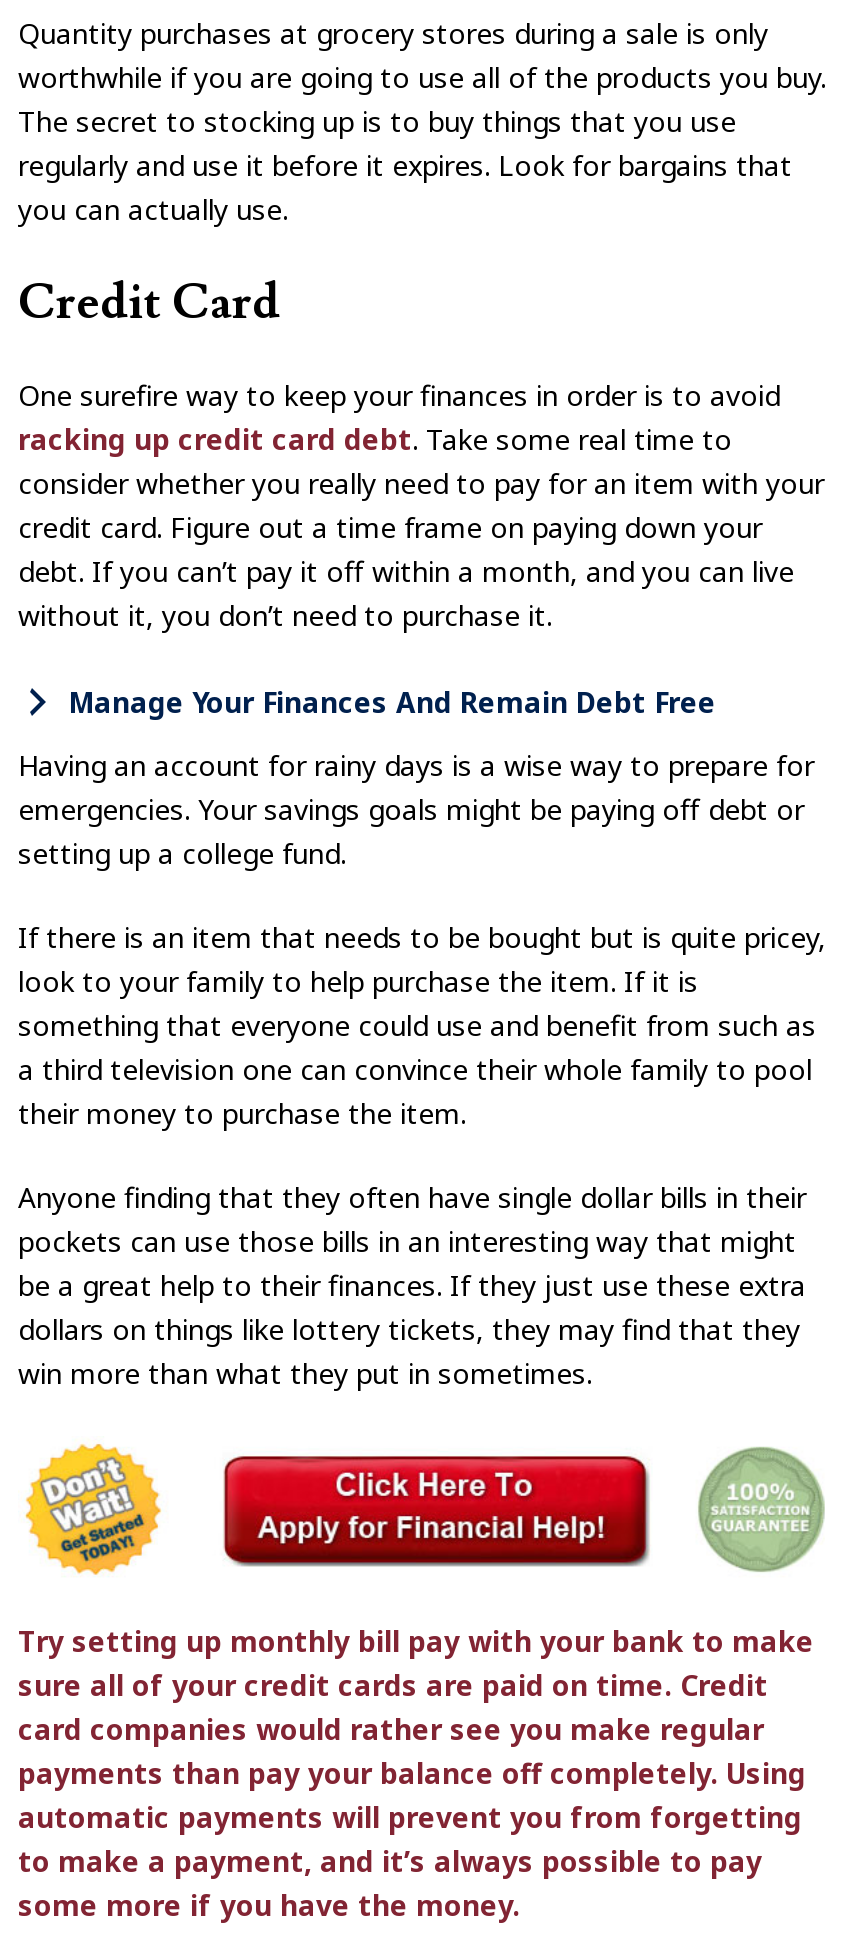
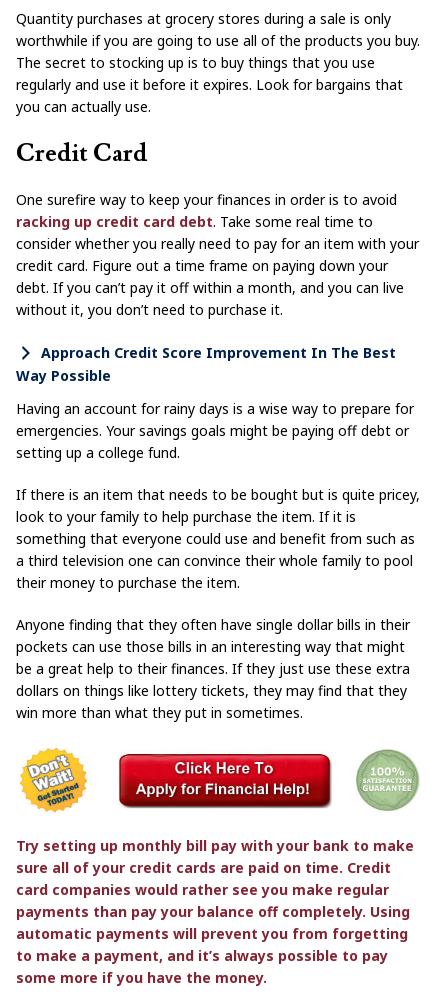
[68,683,716,721] Manage Your Finances And Remain Debt Free -> [16,343,396,385] Approach Credit Score Improvement In The Best | Way Possible

